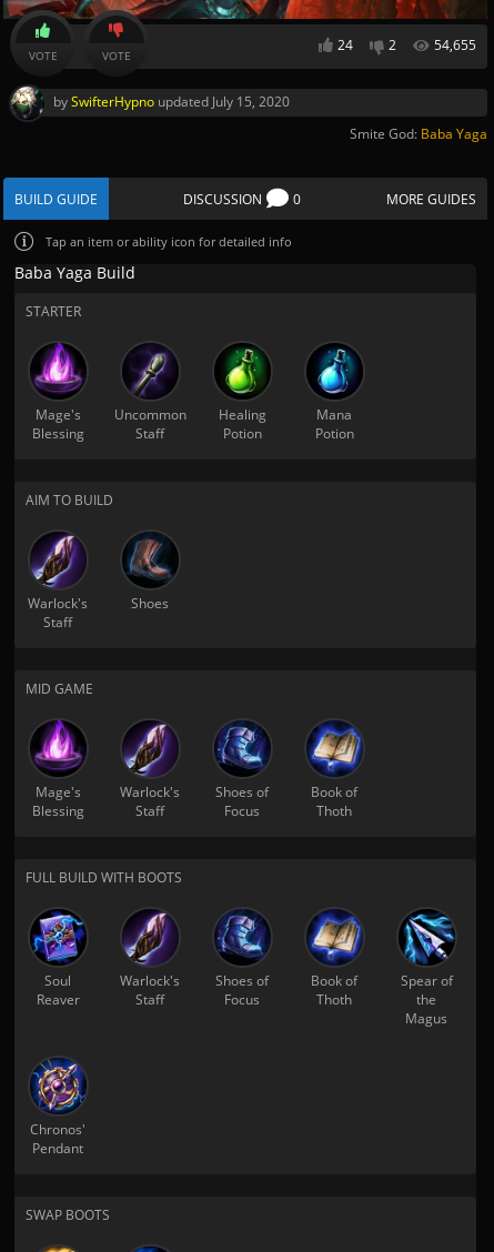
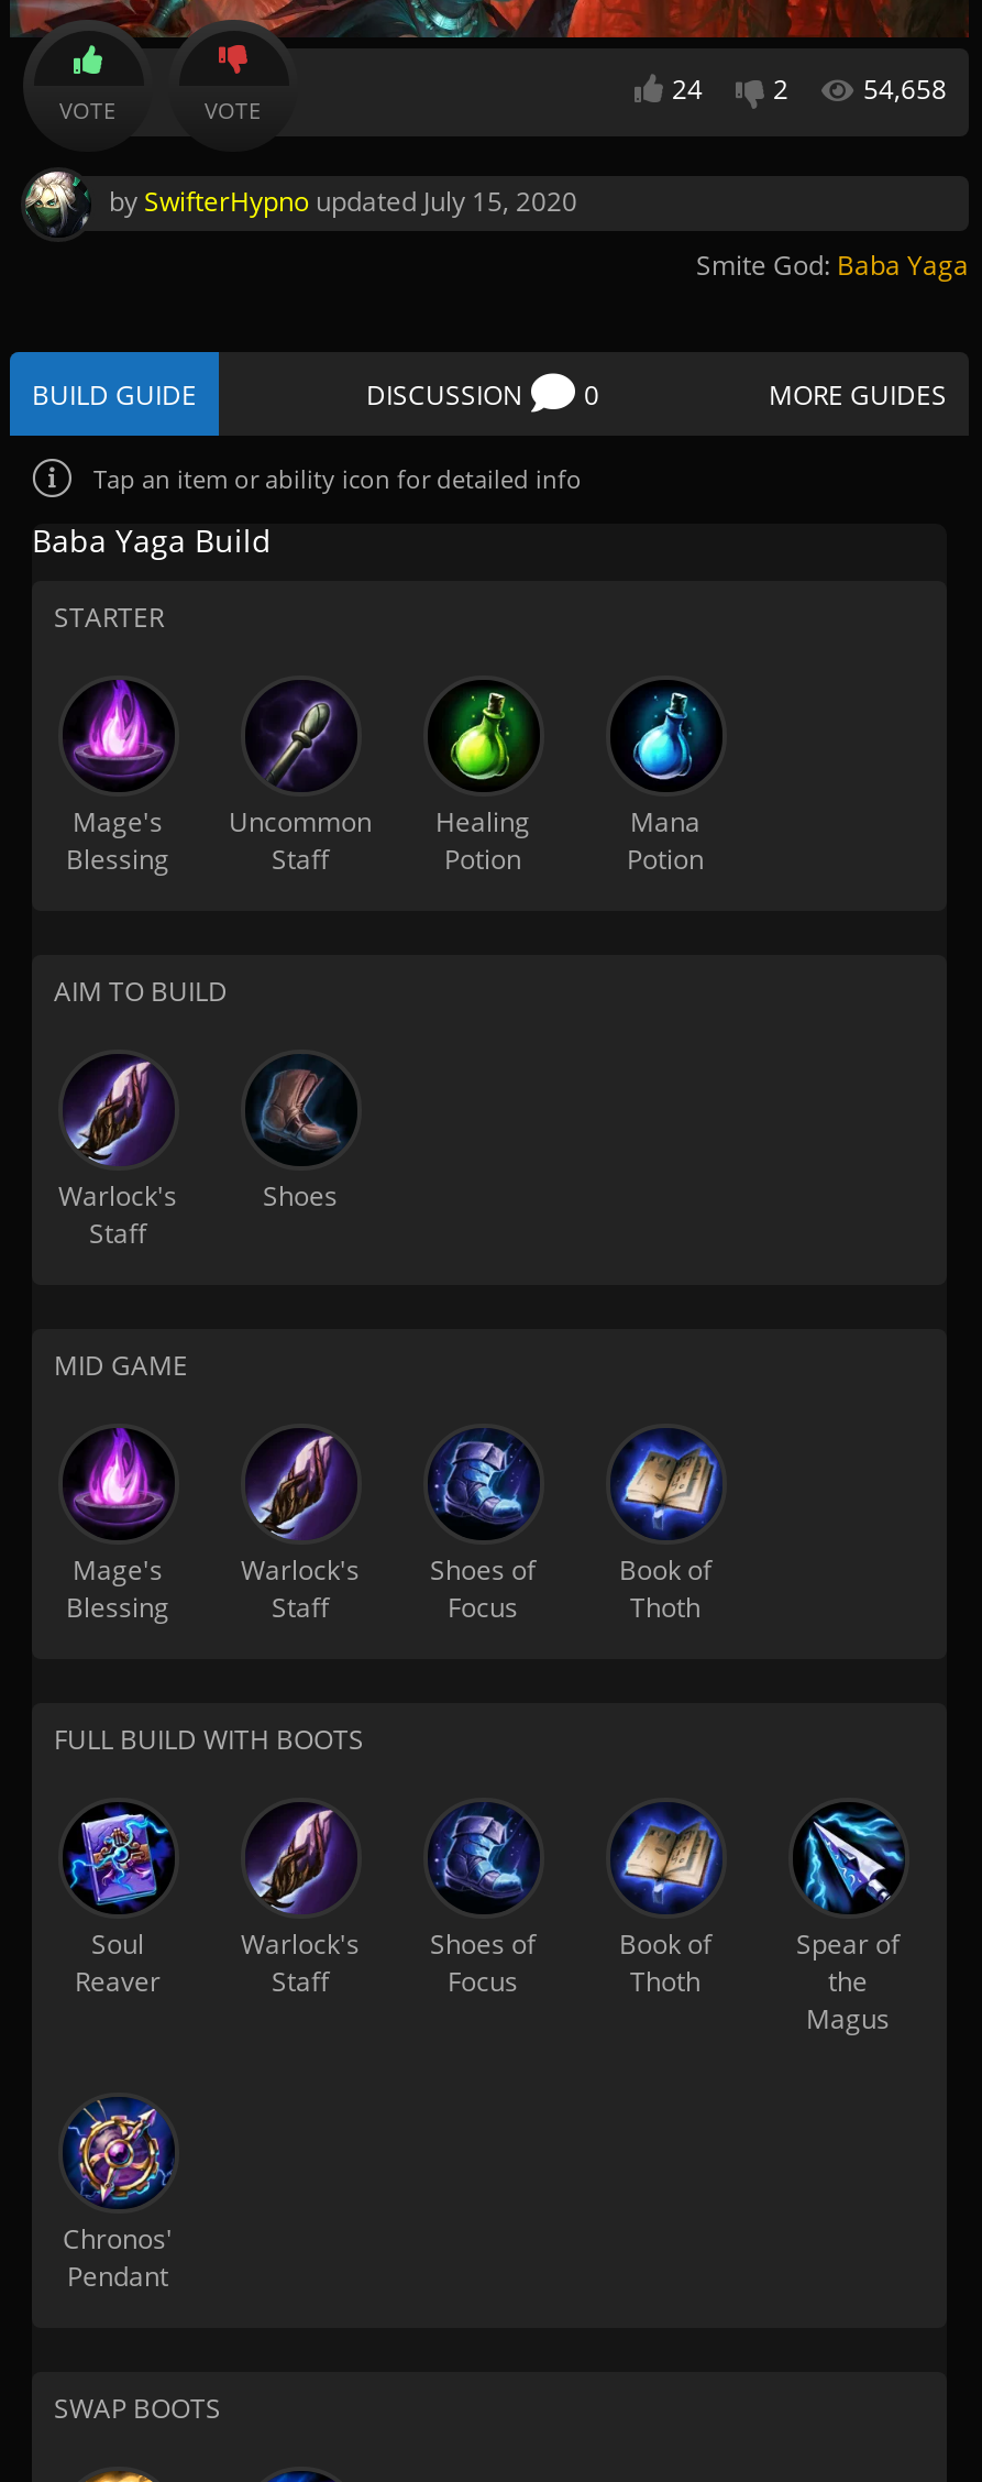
[337,36,476,54] 24 2 54,655 -> [672,70,947,108] 24 2 54,658

